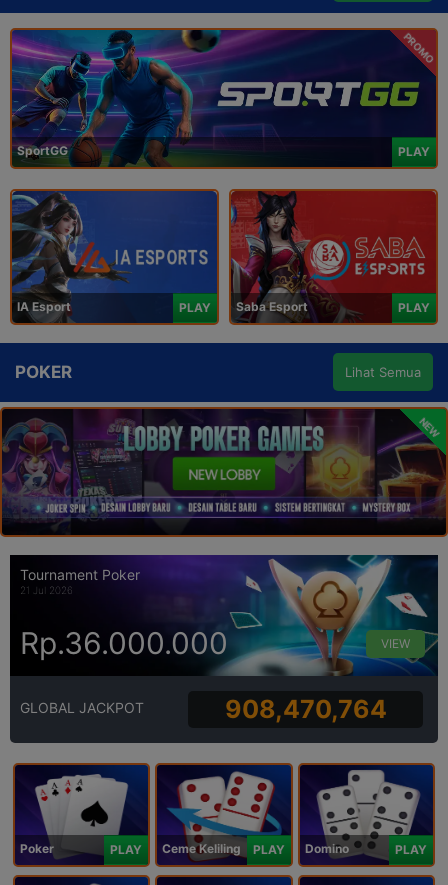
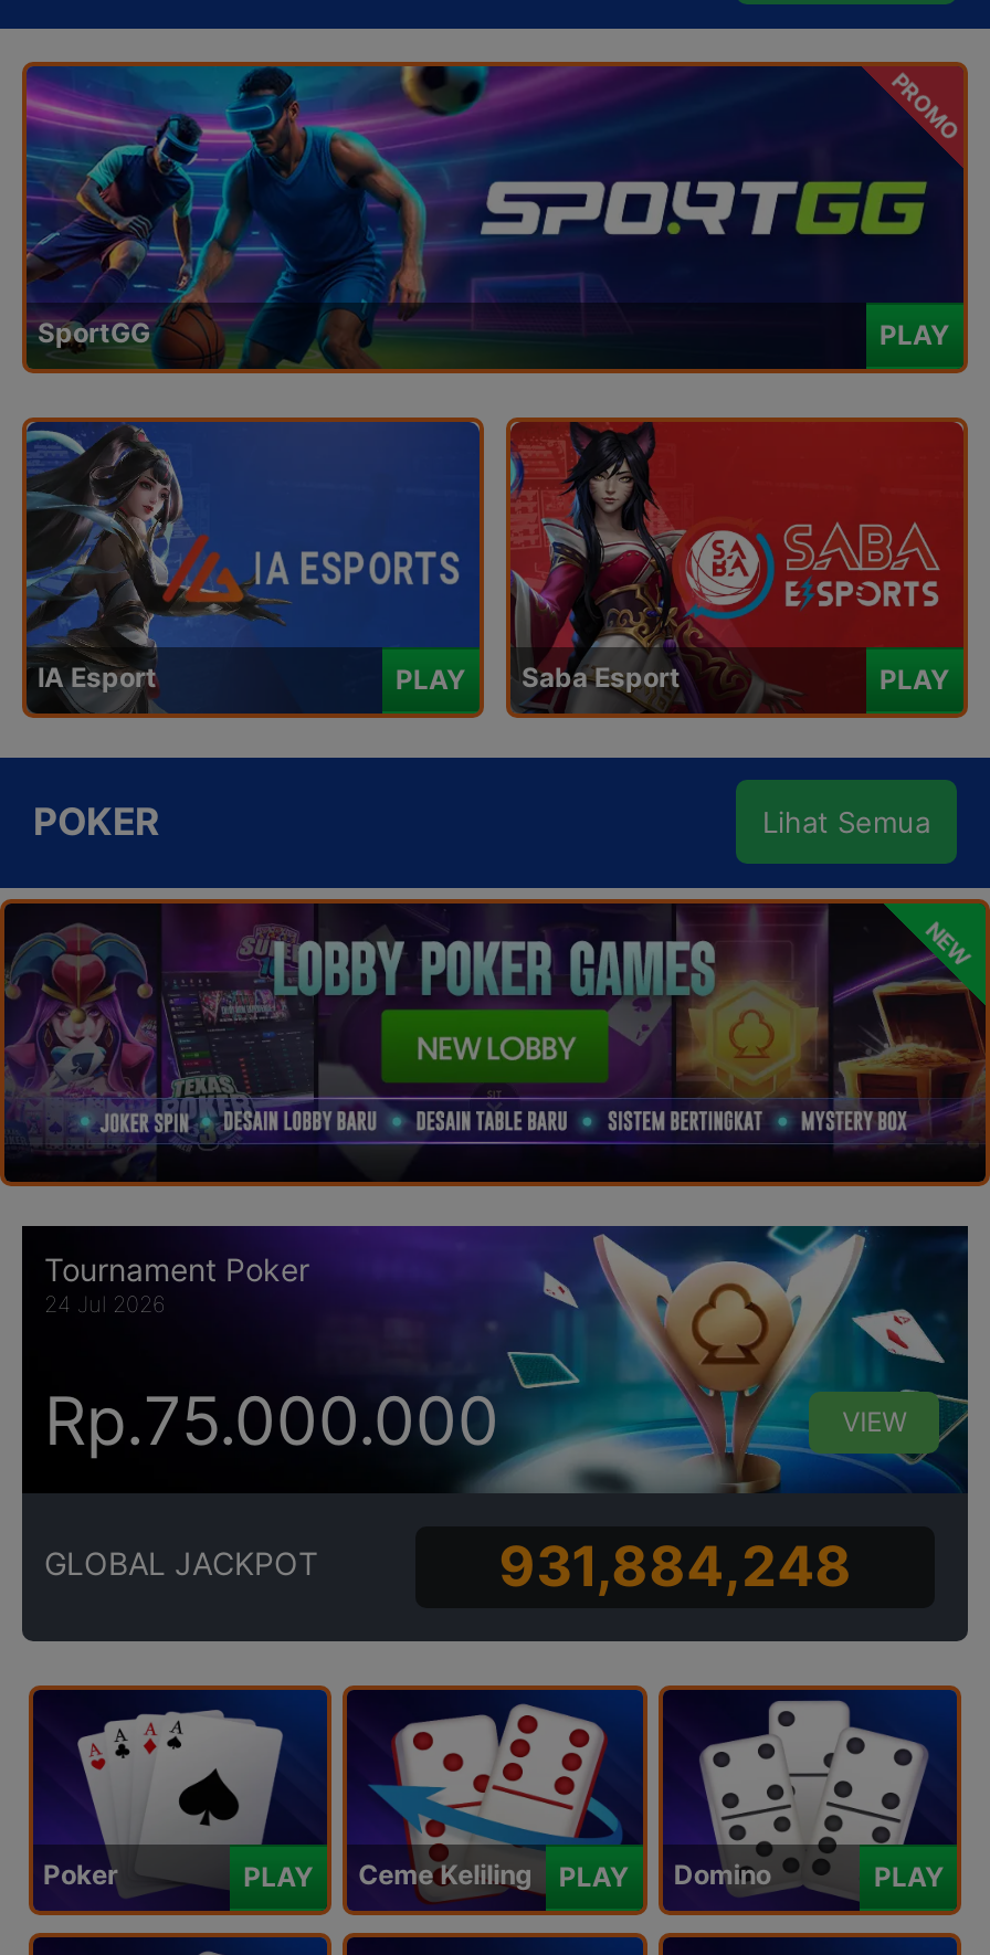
[20,584,73,596] 21 Jul 2026 -> [44,1290,166,1317] 24 Jul 2026
[20,625,228,661] Rp.36.000.000 -> [44,1380,499,1460] Rp.75.000.000
[225,694,387,724] 908,470,764 -> [499,1534,852,1600] 931,884,248

